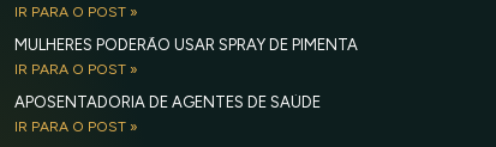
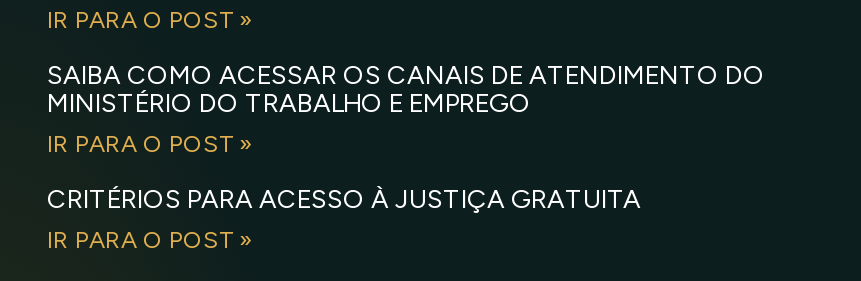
[14,35,358,53] MULHERES PODERÃO USAR SPRAY DE PIMENTA -> [47,59,765,117] SAIBA COMO ACESSAR OS CANAIS DE ATENDIMENTO DO | MINISTÉRIO DO TRABALHO E EMPREGO
[14,93,321,111] APOSENTADORIA DE AGENTES DE SAÚDE -> [47,183,641,213] CRITÉRIOS PARA ACESSO À JUSTIÇA GRATUITA

